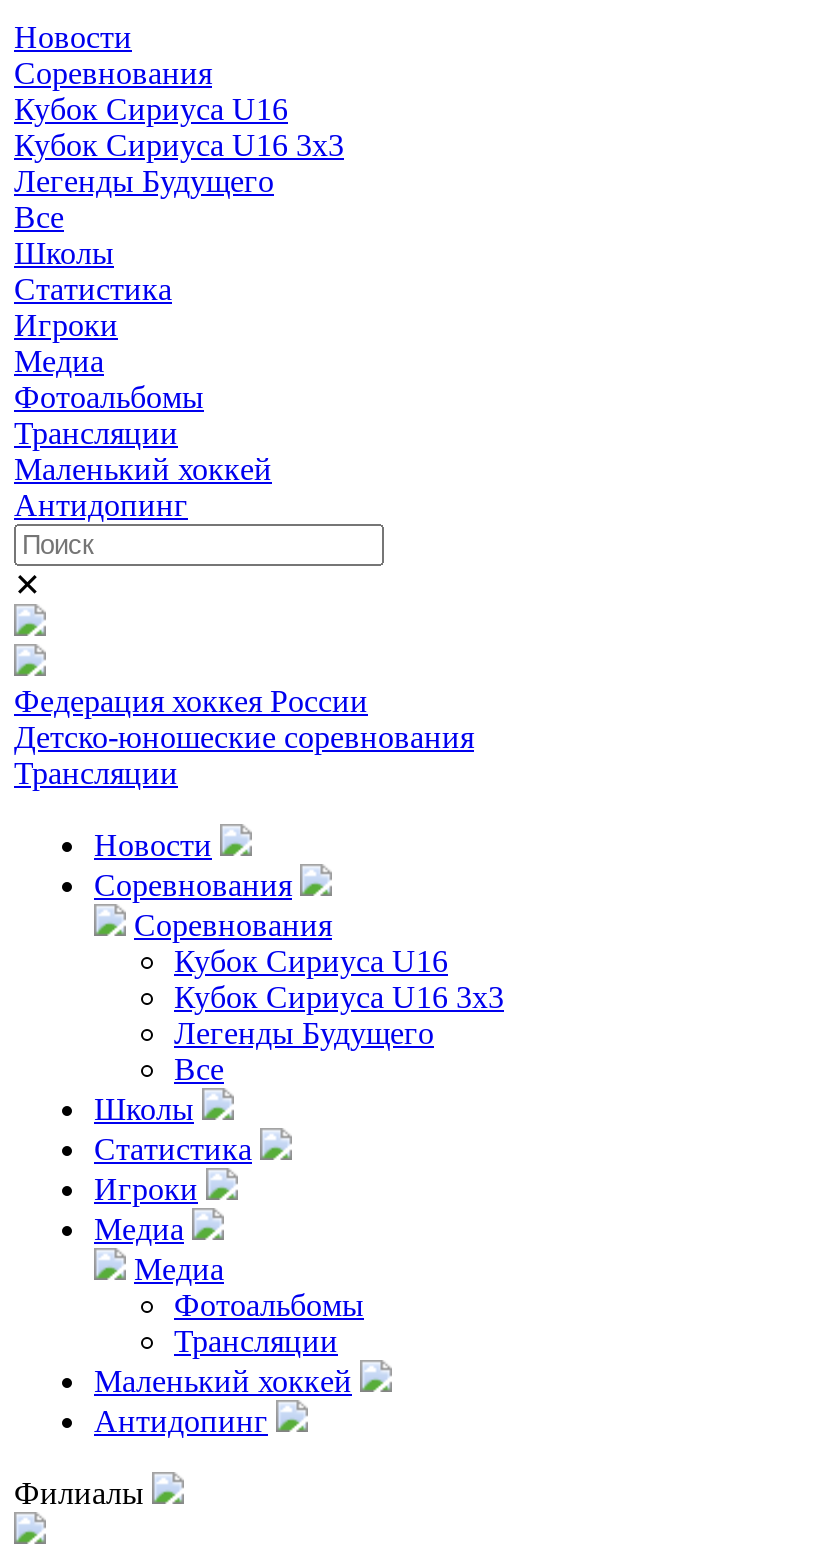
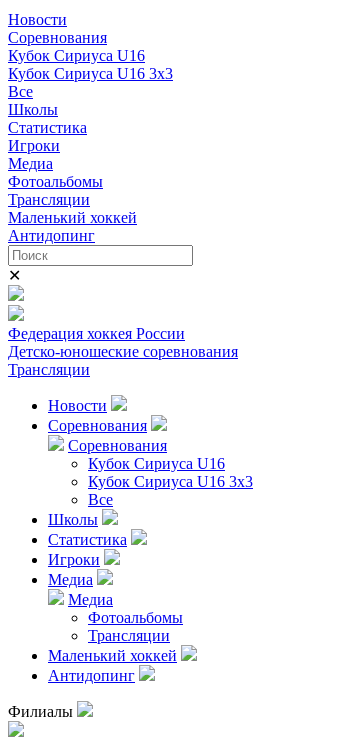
[14,163,274,197] Легенды Будущего -> none
[174,1015,434,1049] Легенды Будущего -> none

